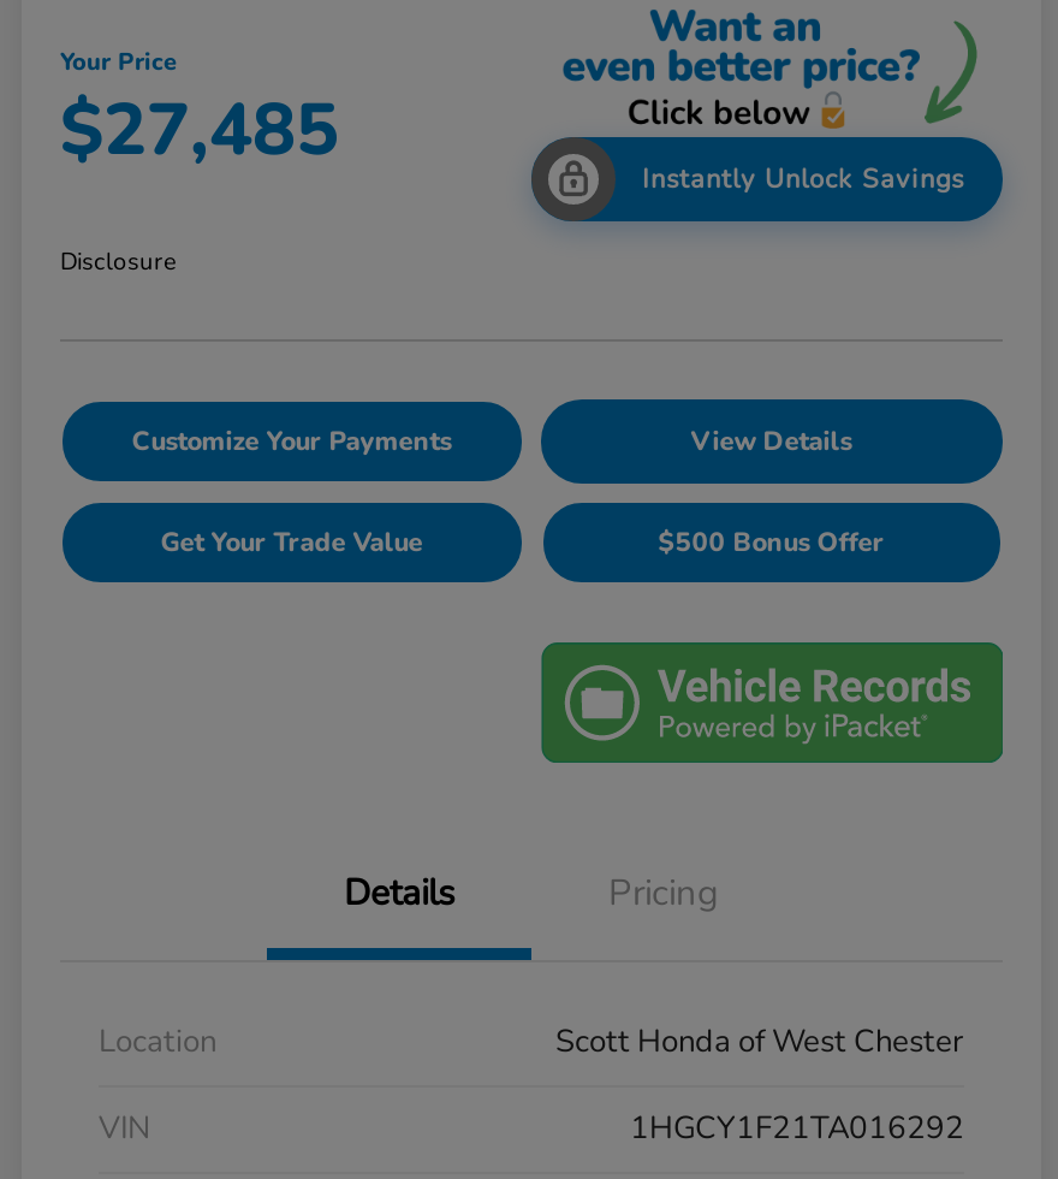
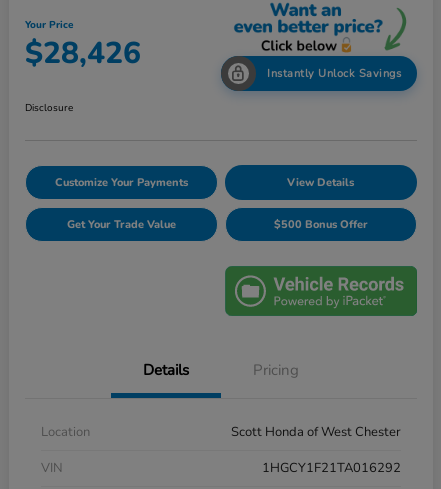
[60,82,339,181] $27,485 -> [25,33,141,74] $28,426

